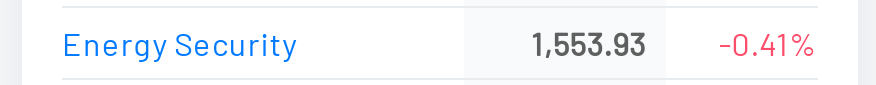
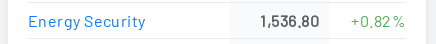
[531,24,646,62] 1,553.93 -> [260,11,319,30] 1,536.80
[719,24,818,62] -0.41% -> [351,11,406,30] +0.82%

